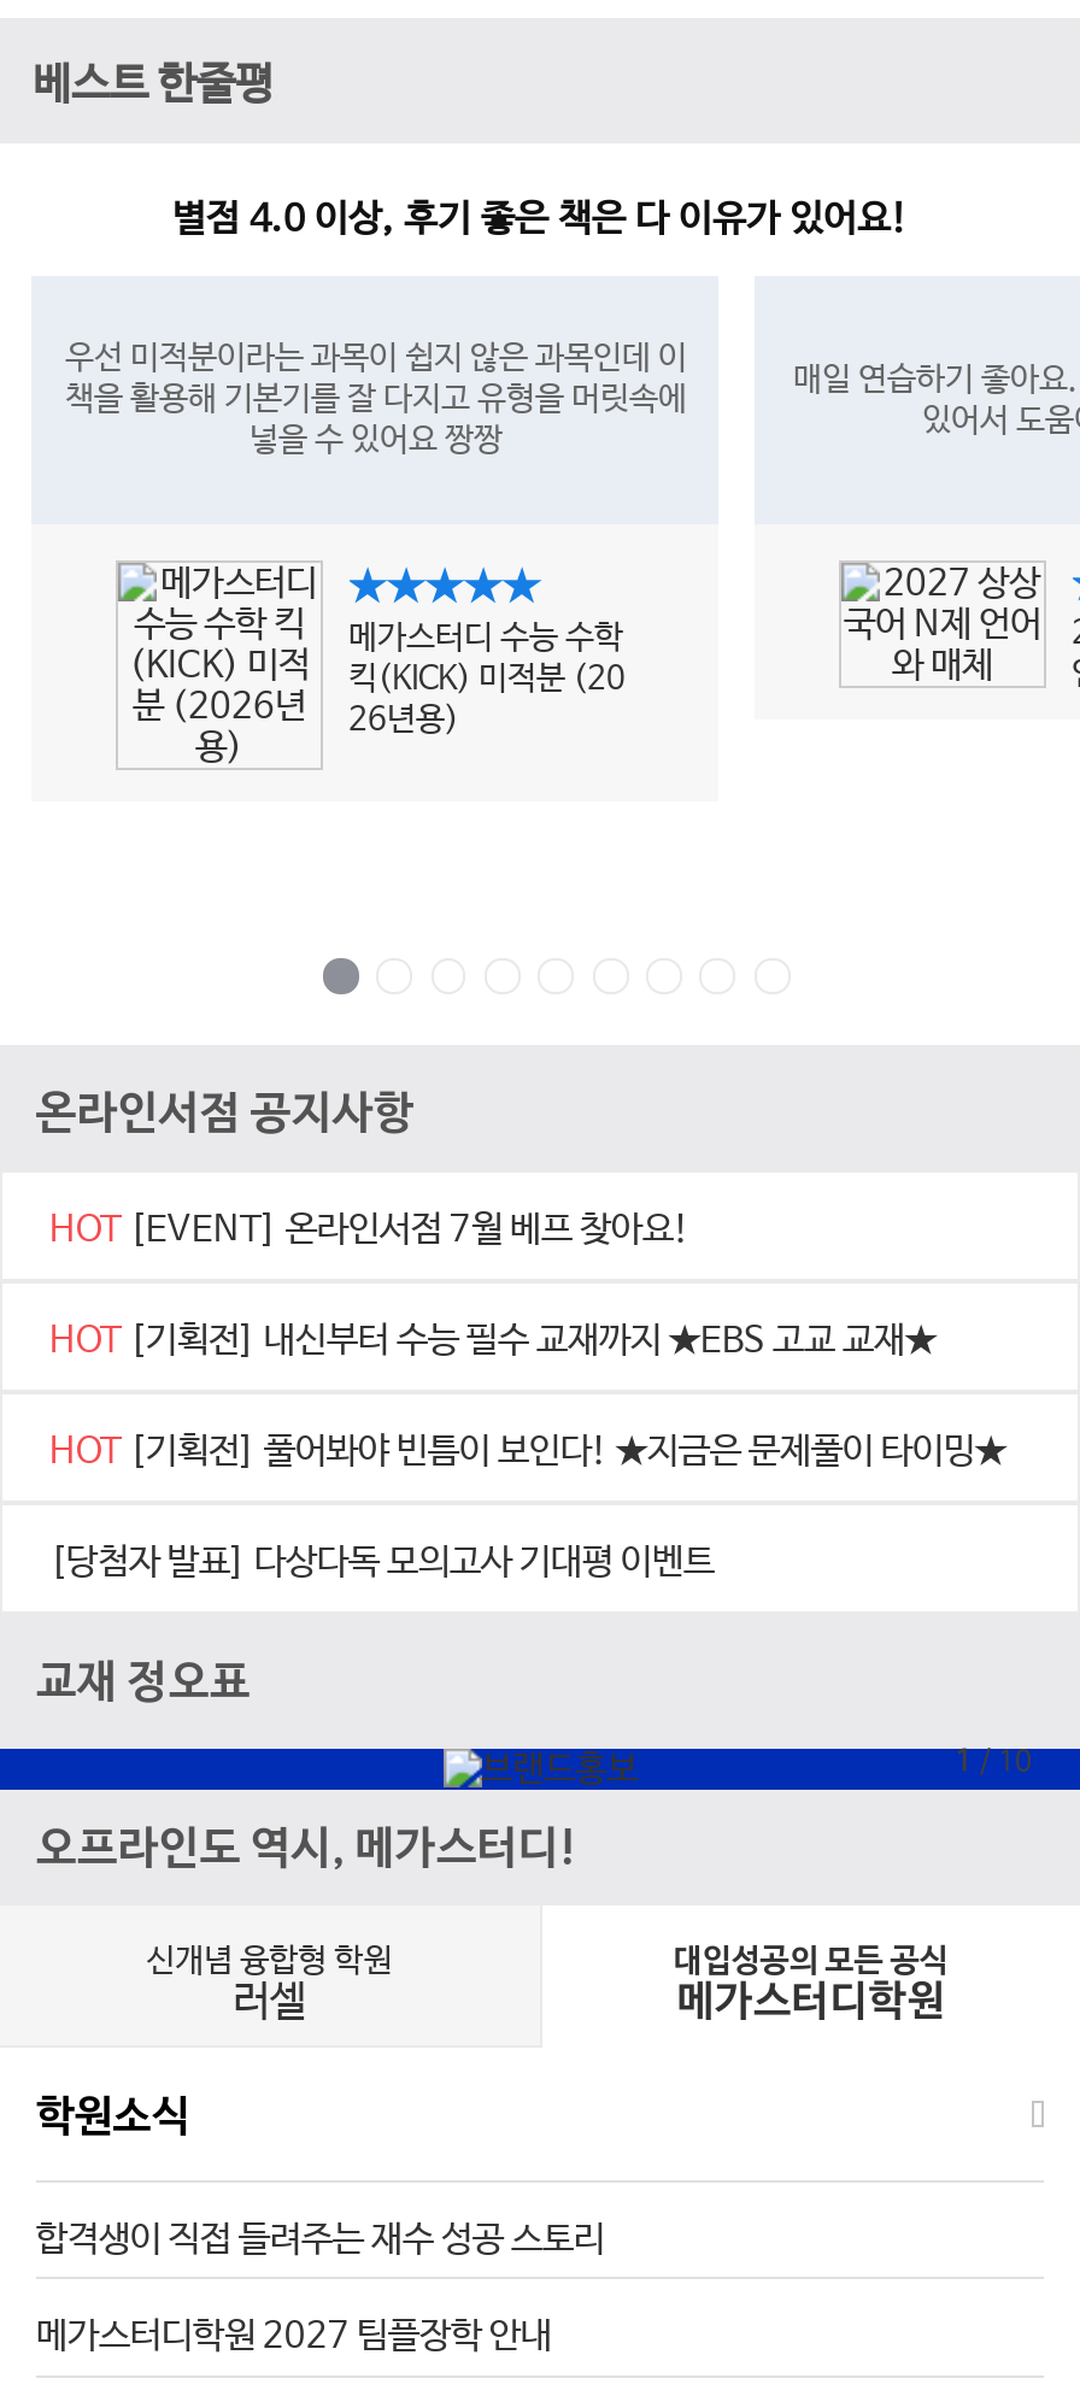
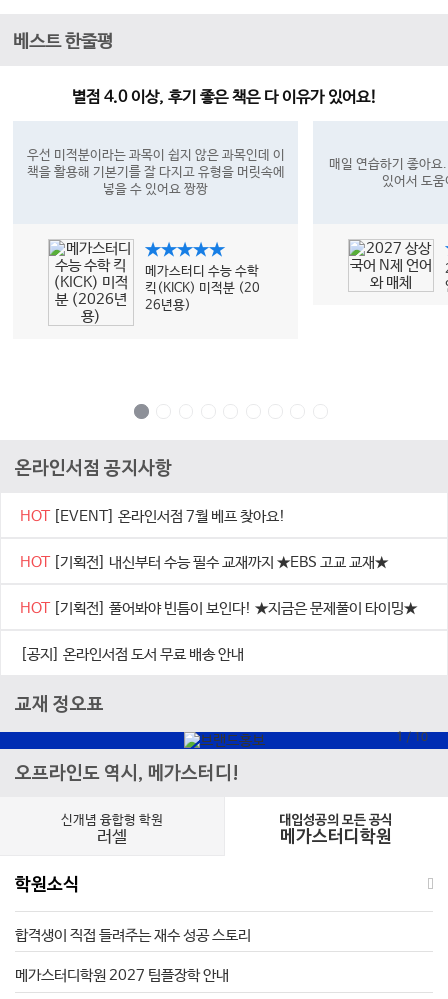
[49,1541,715,1582] [당첨자 발표] 다상다독 모의고사 기대평 이벤트 -> [20,646,244,663] [공지] 온라인서점 도서 무료 배송 안내

